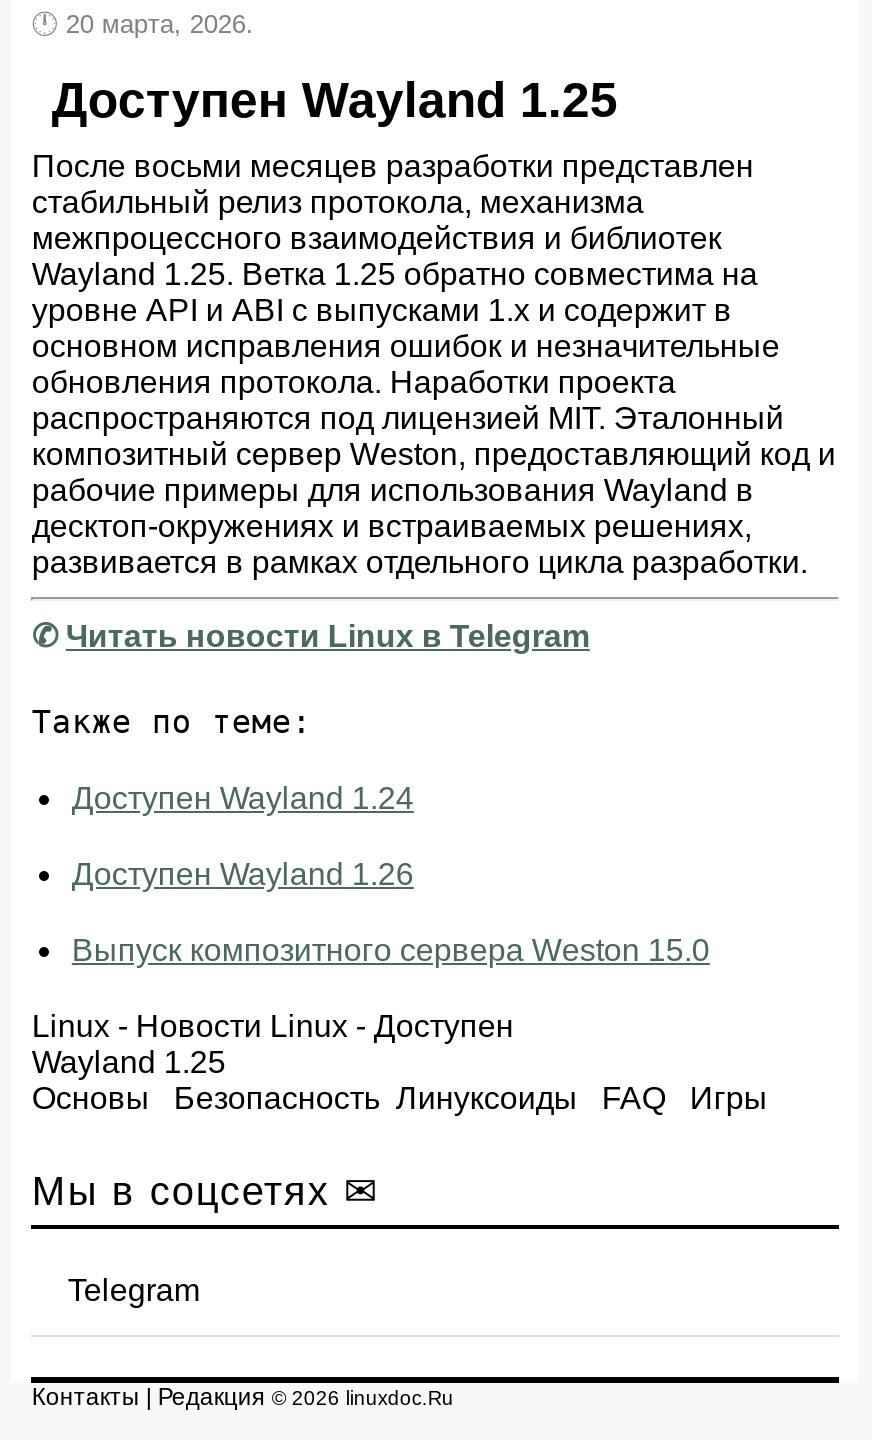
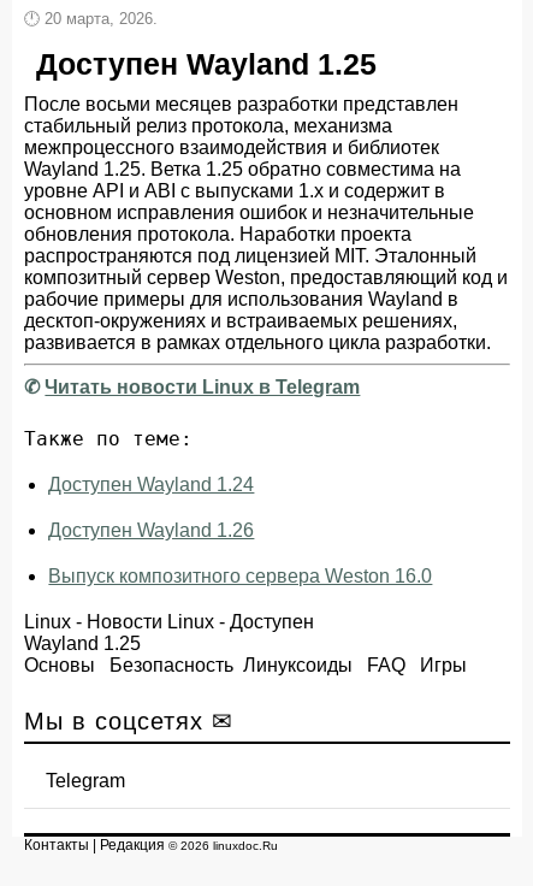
[72,933,710,967] Выпуск композитного сервера Weston 15.0 -> [49,566,432,586] Выпуск композитного сервера Weston 16.0

